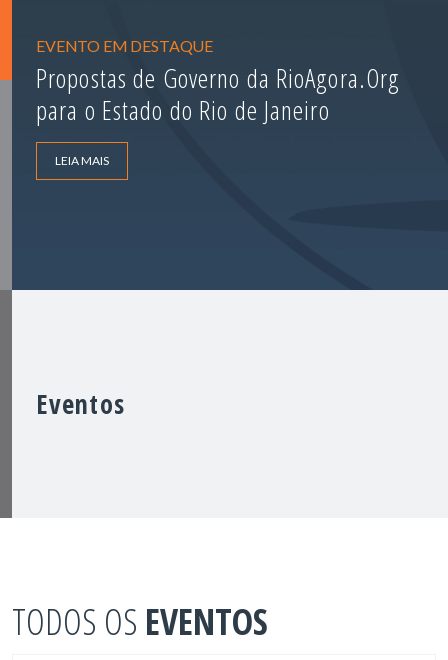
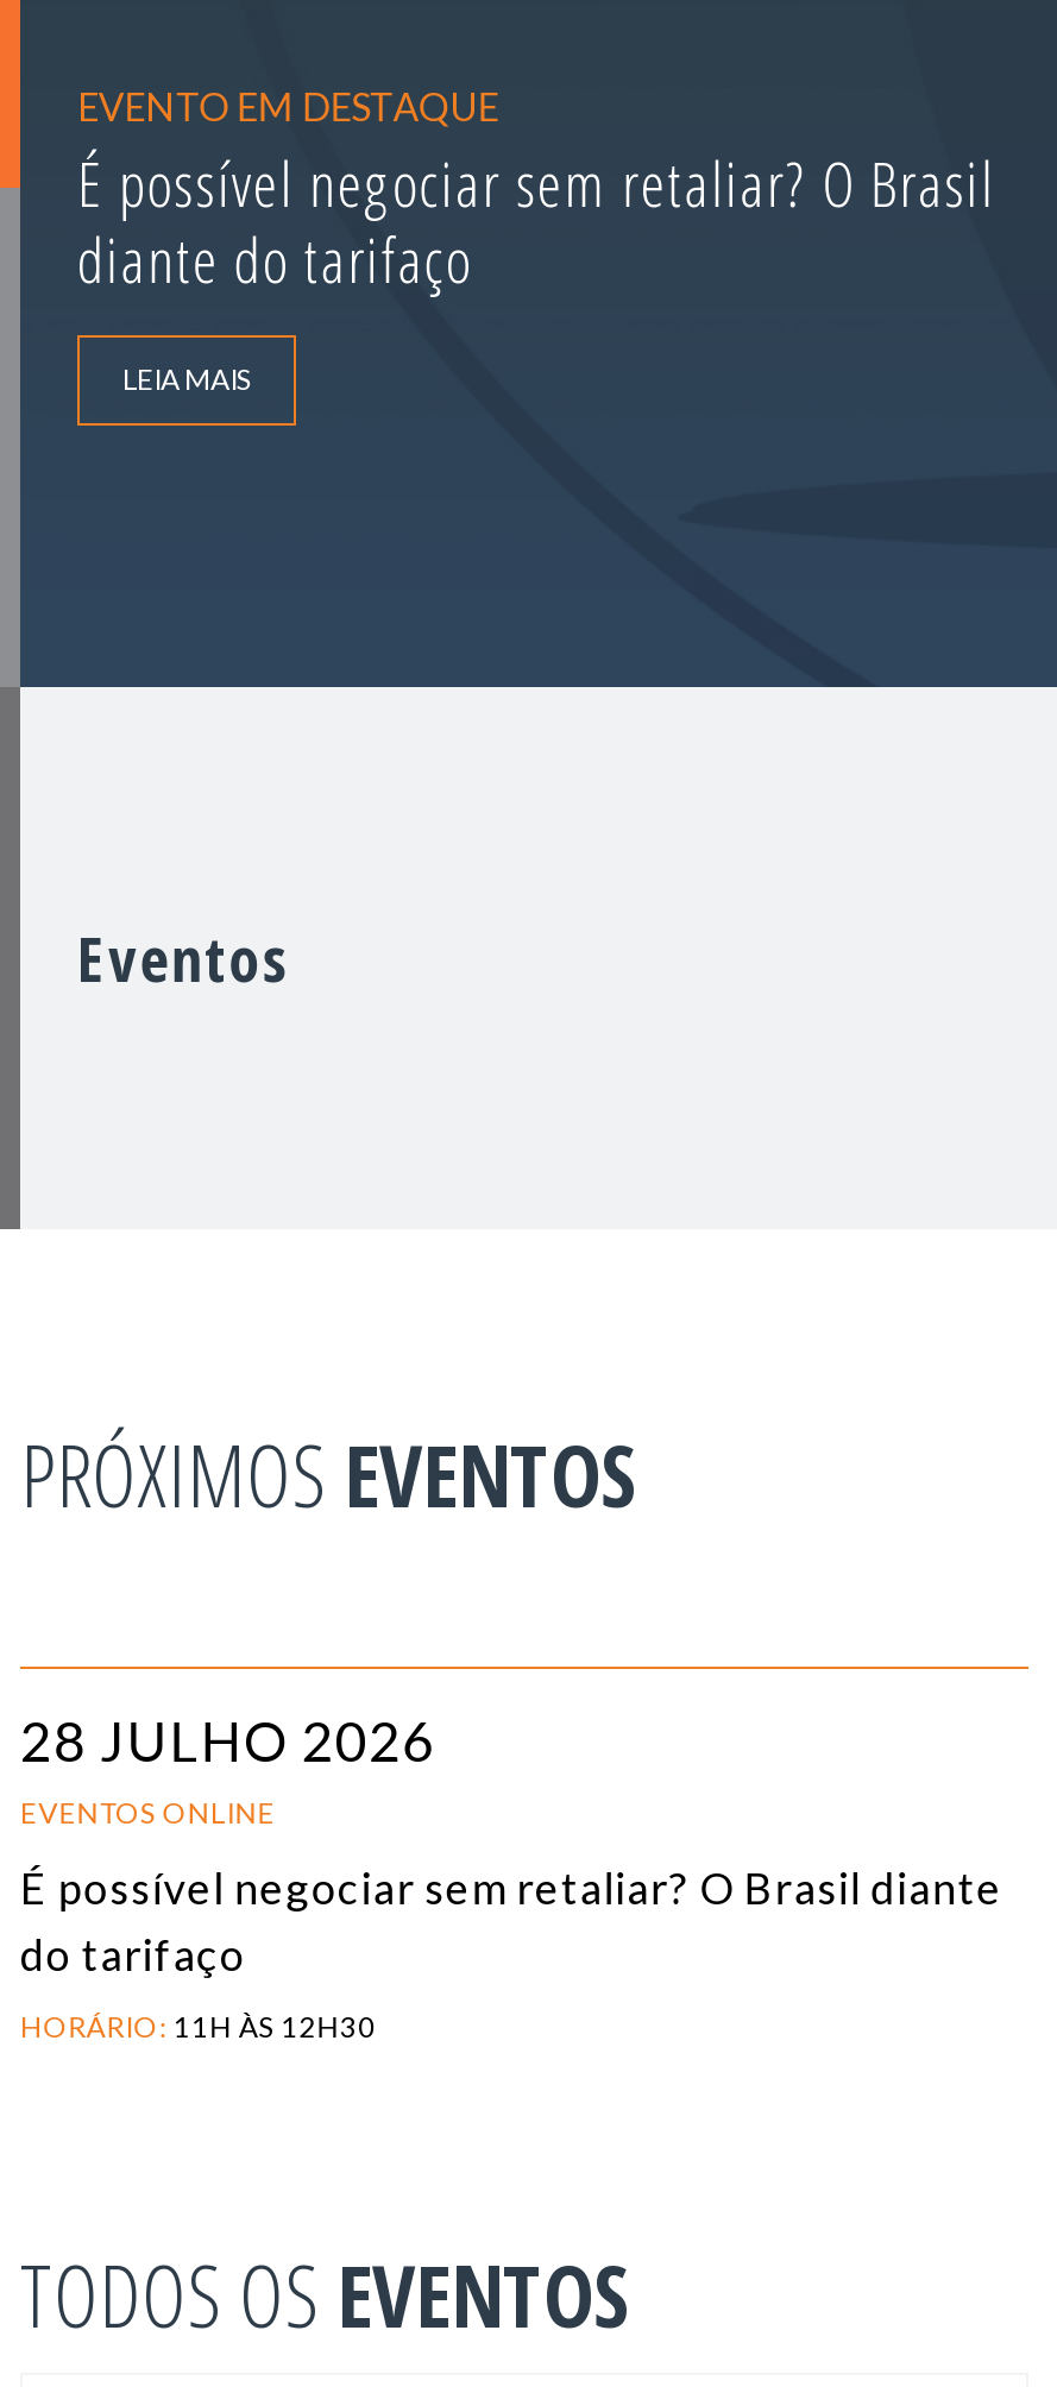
[36,60,400,128] Propostas de Governo da RioAgora.Org | para o Estado do Rio de Janeiro -> [77,141,995,303] É possível negociar sem retaliar? O Brasil | diante do tarifaço
none -> [20,1418,1003,2045] PRÓXIMOS EVENTOS | 28 JULHO 2026 | EVENTOS ONLINE | É possível negociar sem retaliar? O Brasil diante | do tarifaço | HORÁRIO: 11H ÀS 12H30

